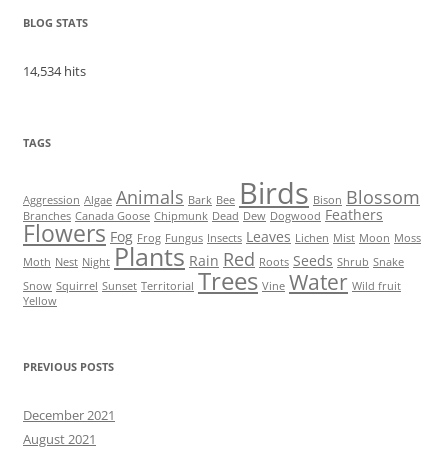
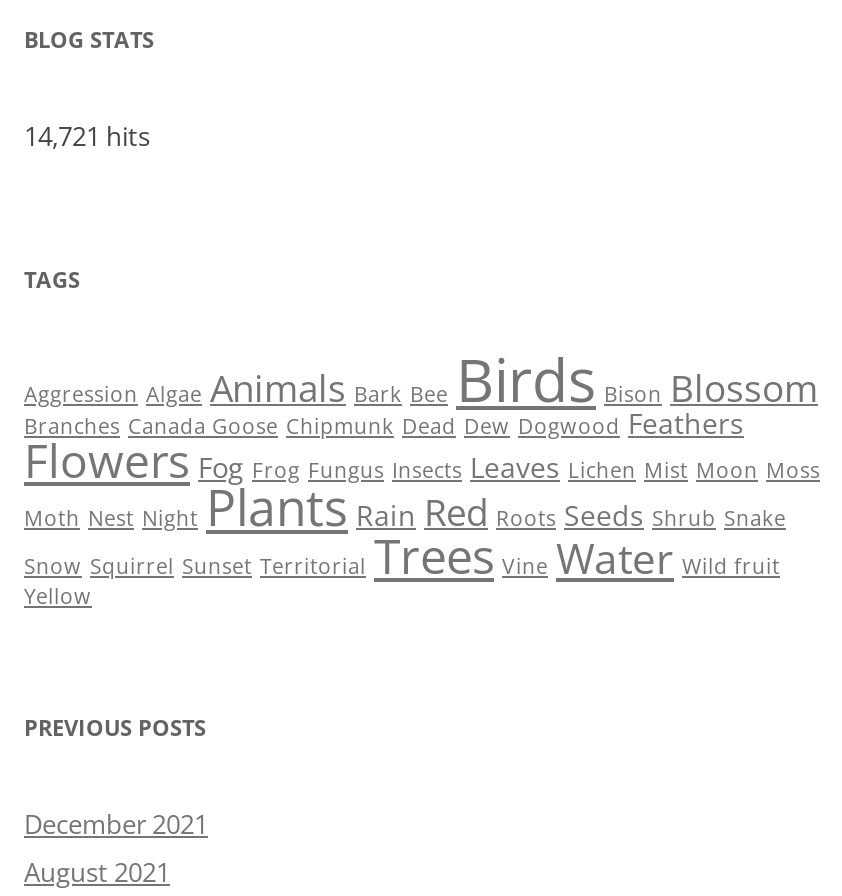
[23,62,86,80] 14,534 hits -> [24,117,150,153] 14,721 hits

